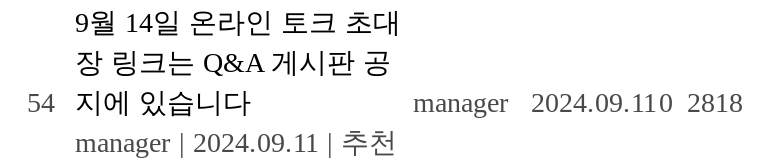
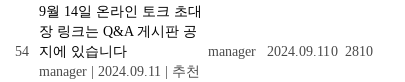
[413,88,743,118] manager 2024.09.110 2818 -> [208,44,373,59] manager 2024.09.110 2810

